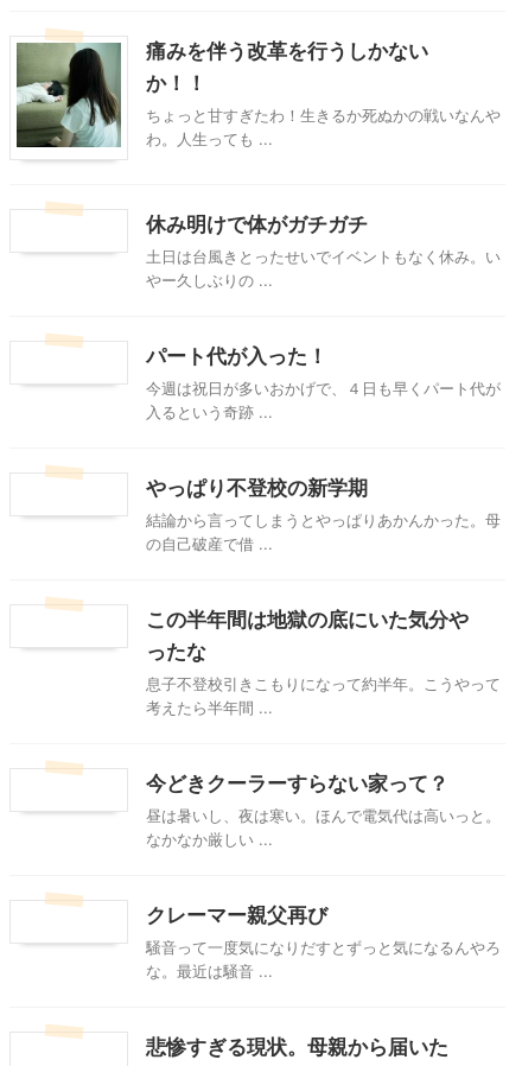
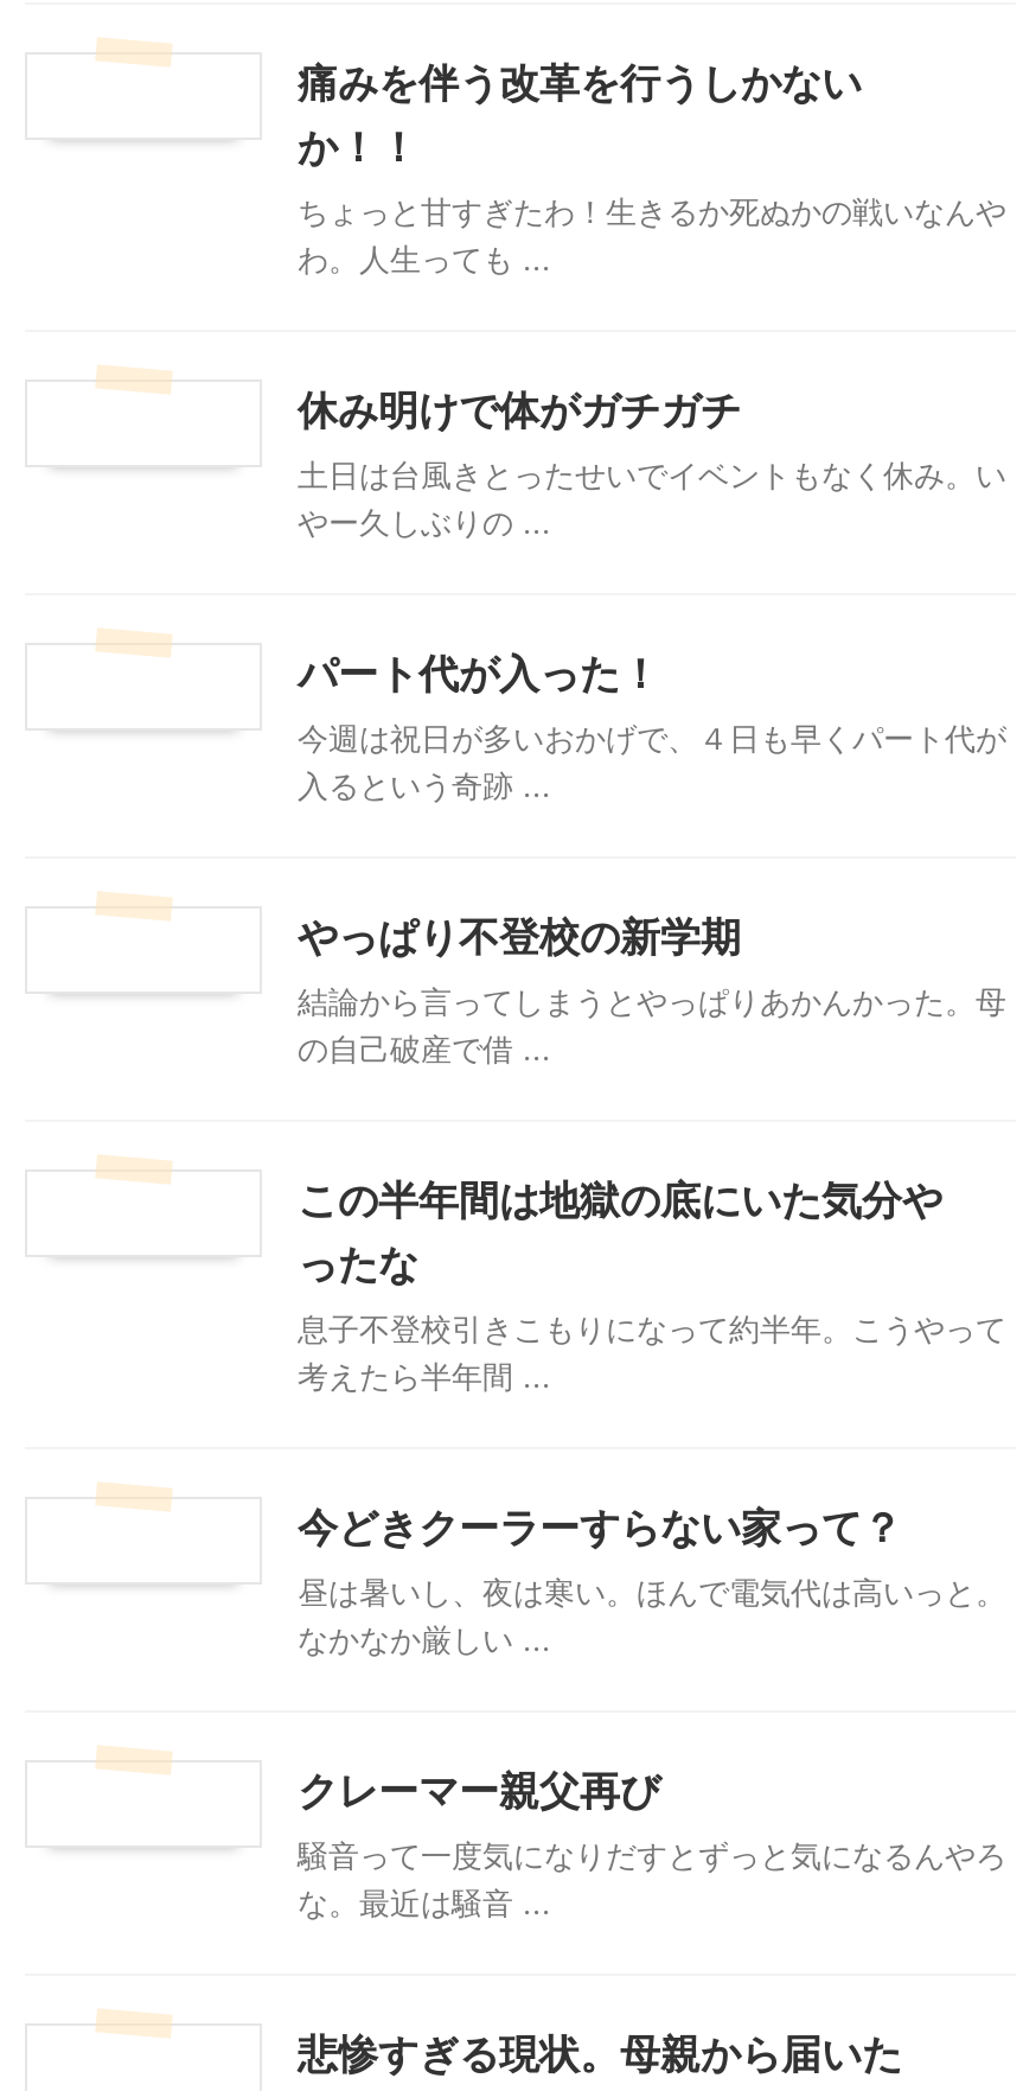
[15,42,122,148] [image] -> none

